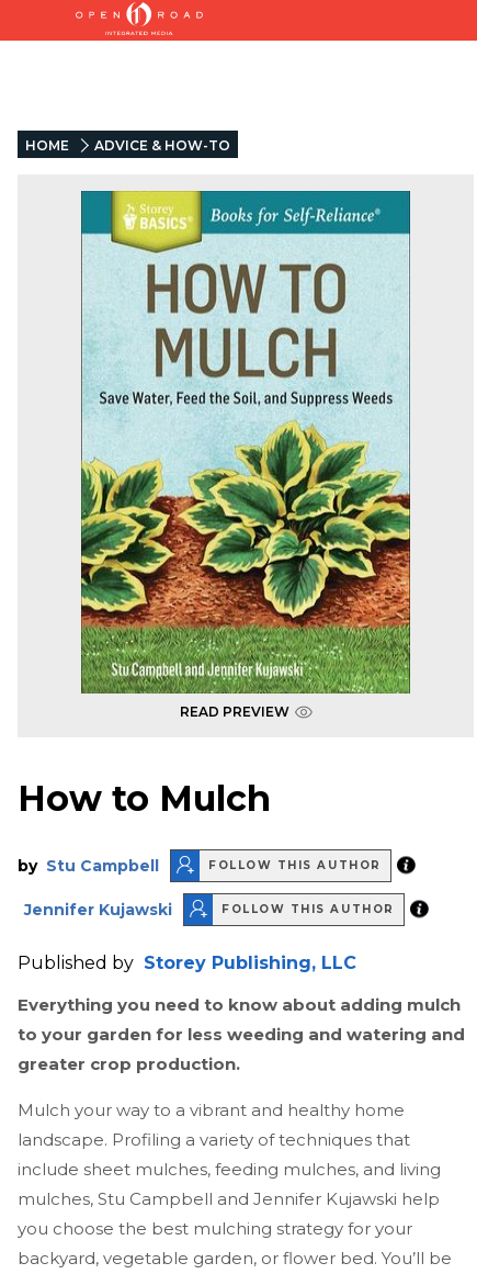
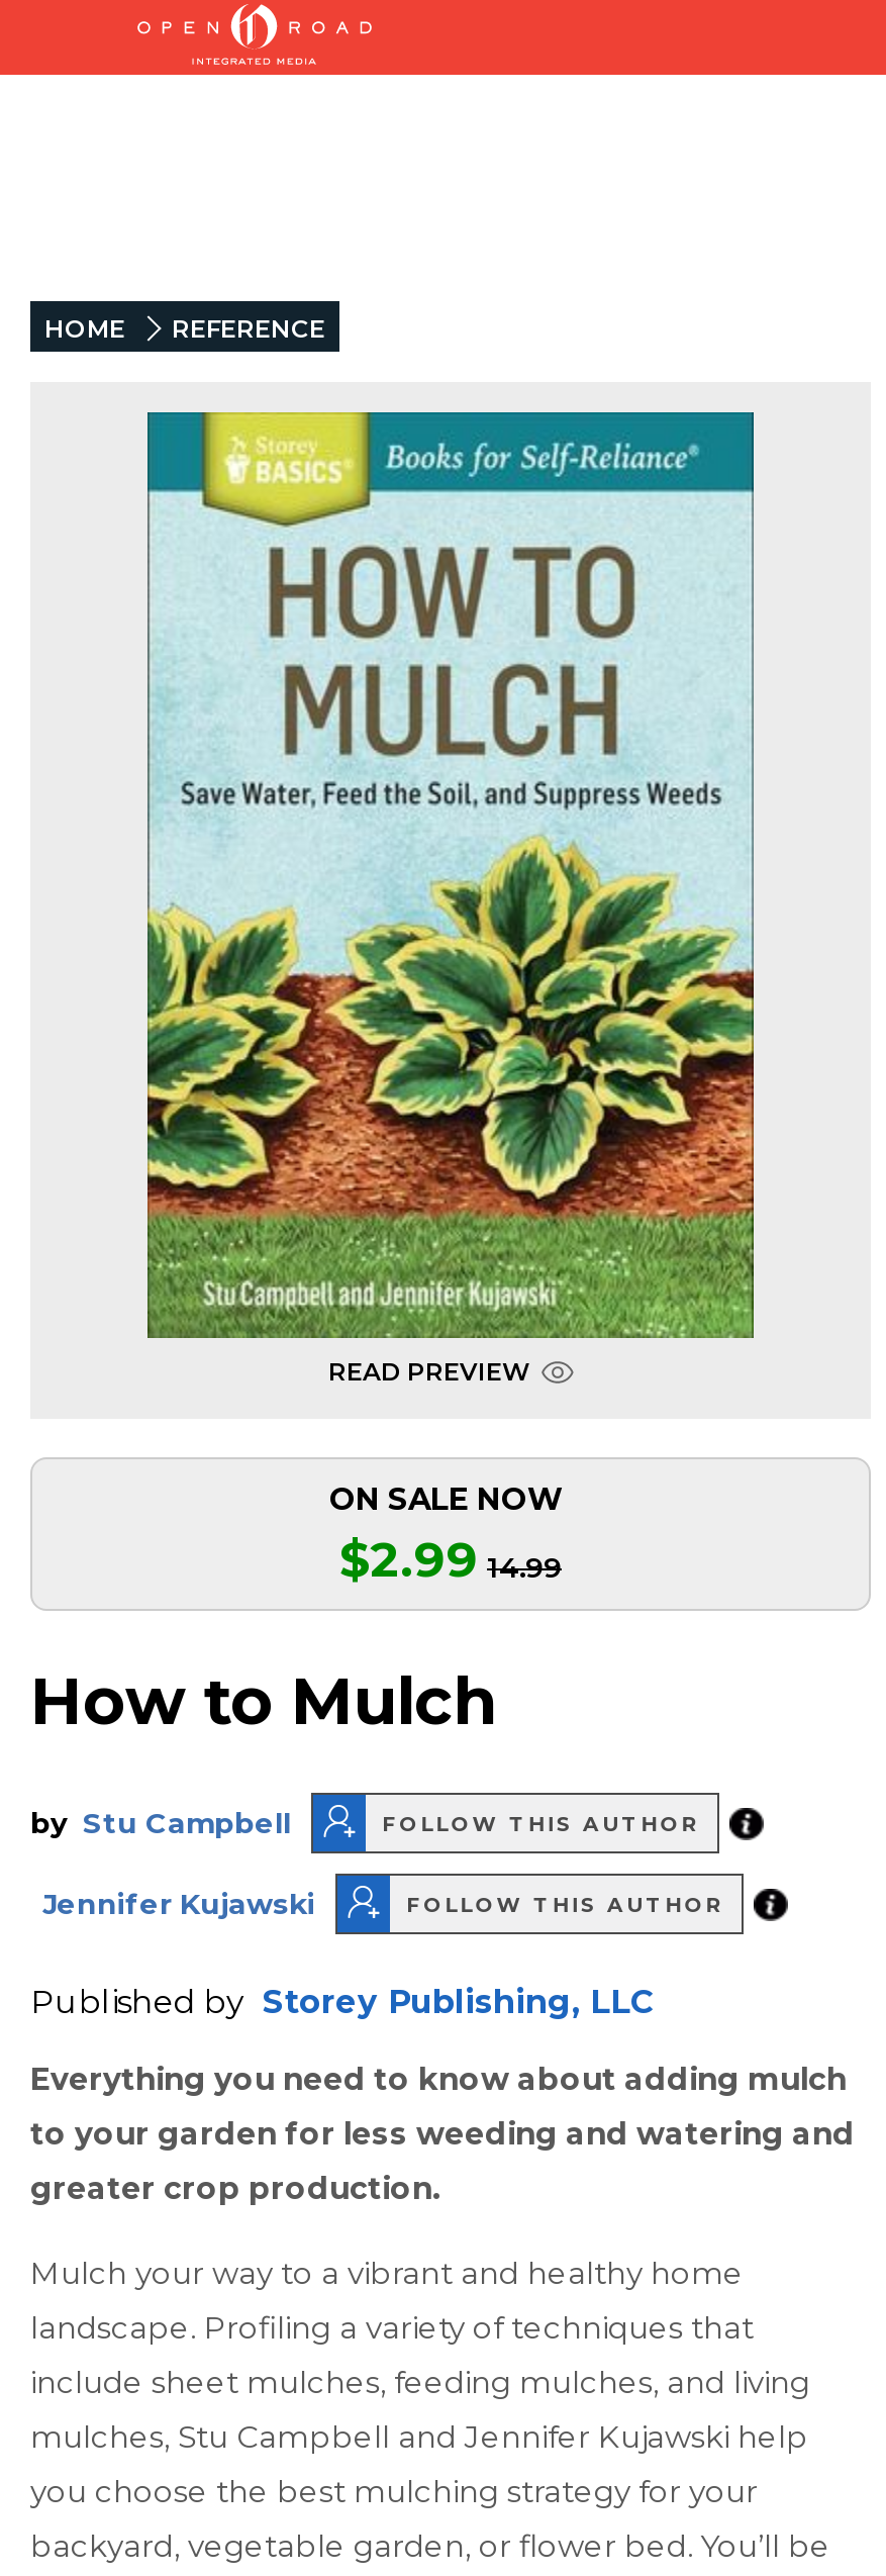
[94,137,230,154] ADVICE & HOW-TO -> [172,313,325,344] REFERENCE
none -> [329,1480,562,1589] ON SALE NOW | $2.99 14.99

